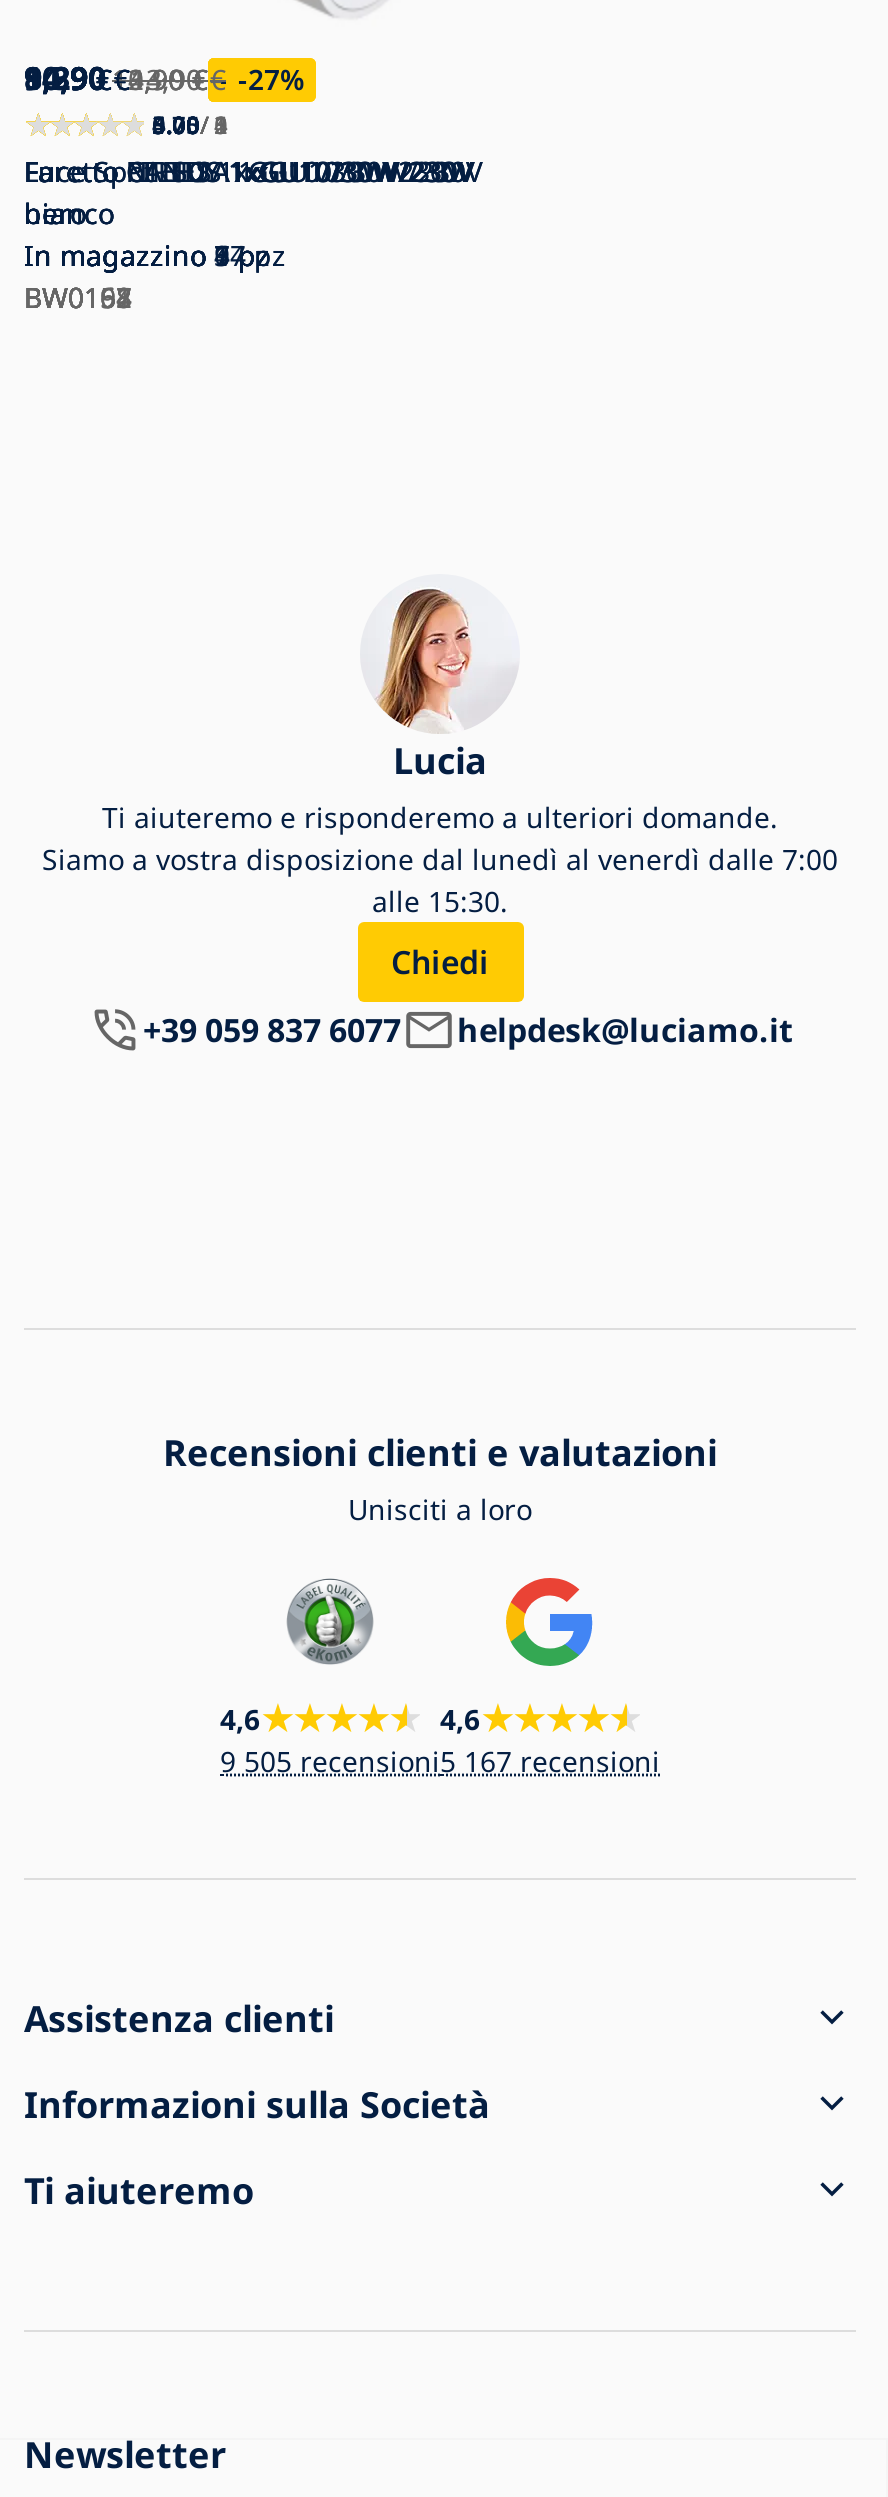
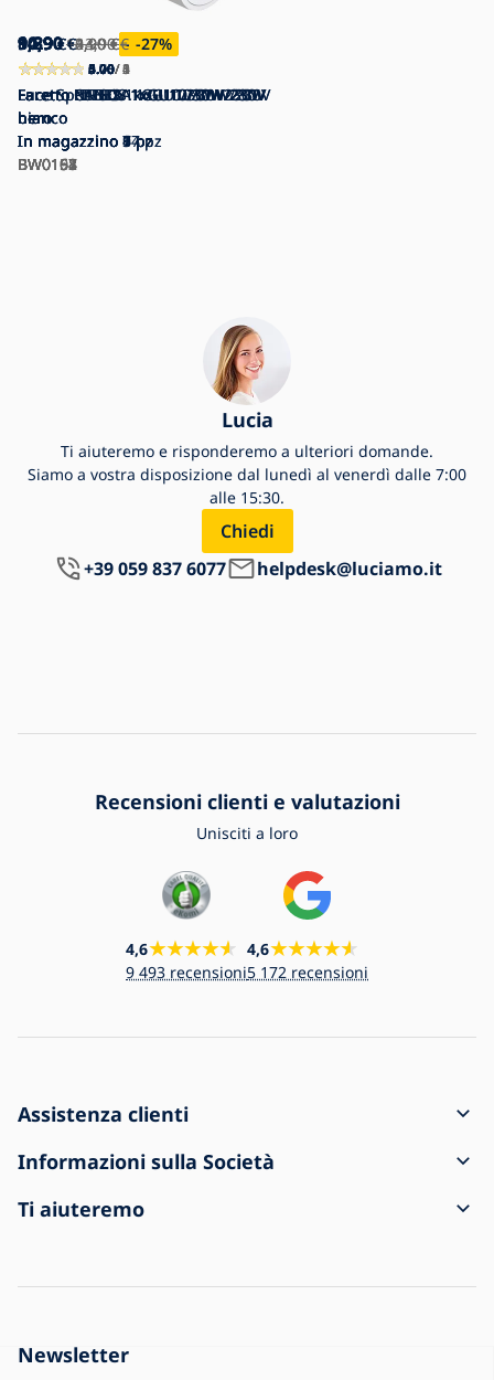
[220,1741,440,1779] 9 505 recensioni -> [126,961,247,982] 9 493 recensioni
[440,1741,660,1779] 5 167 recensioni -> [247,961,368,982] 5 172 recensioni

